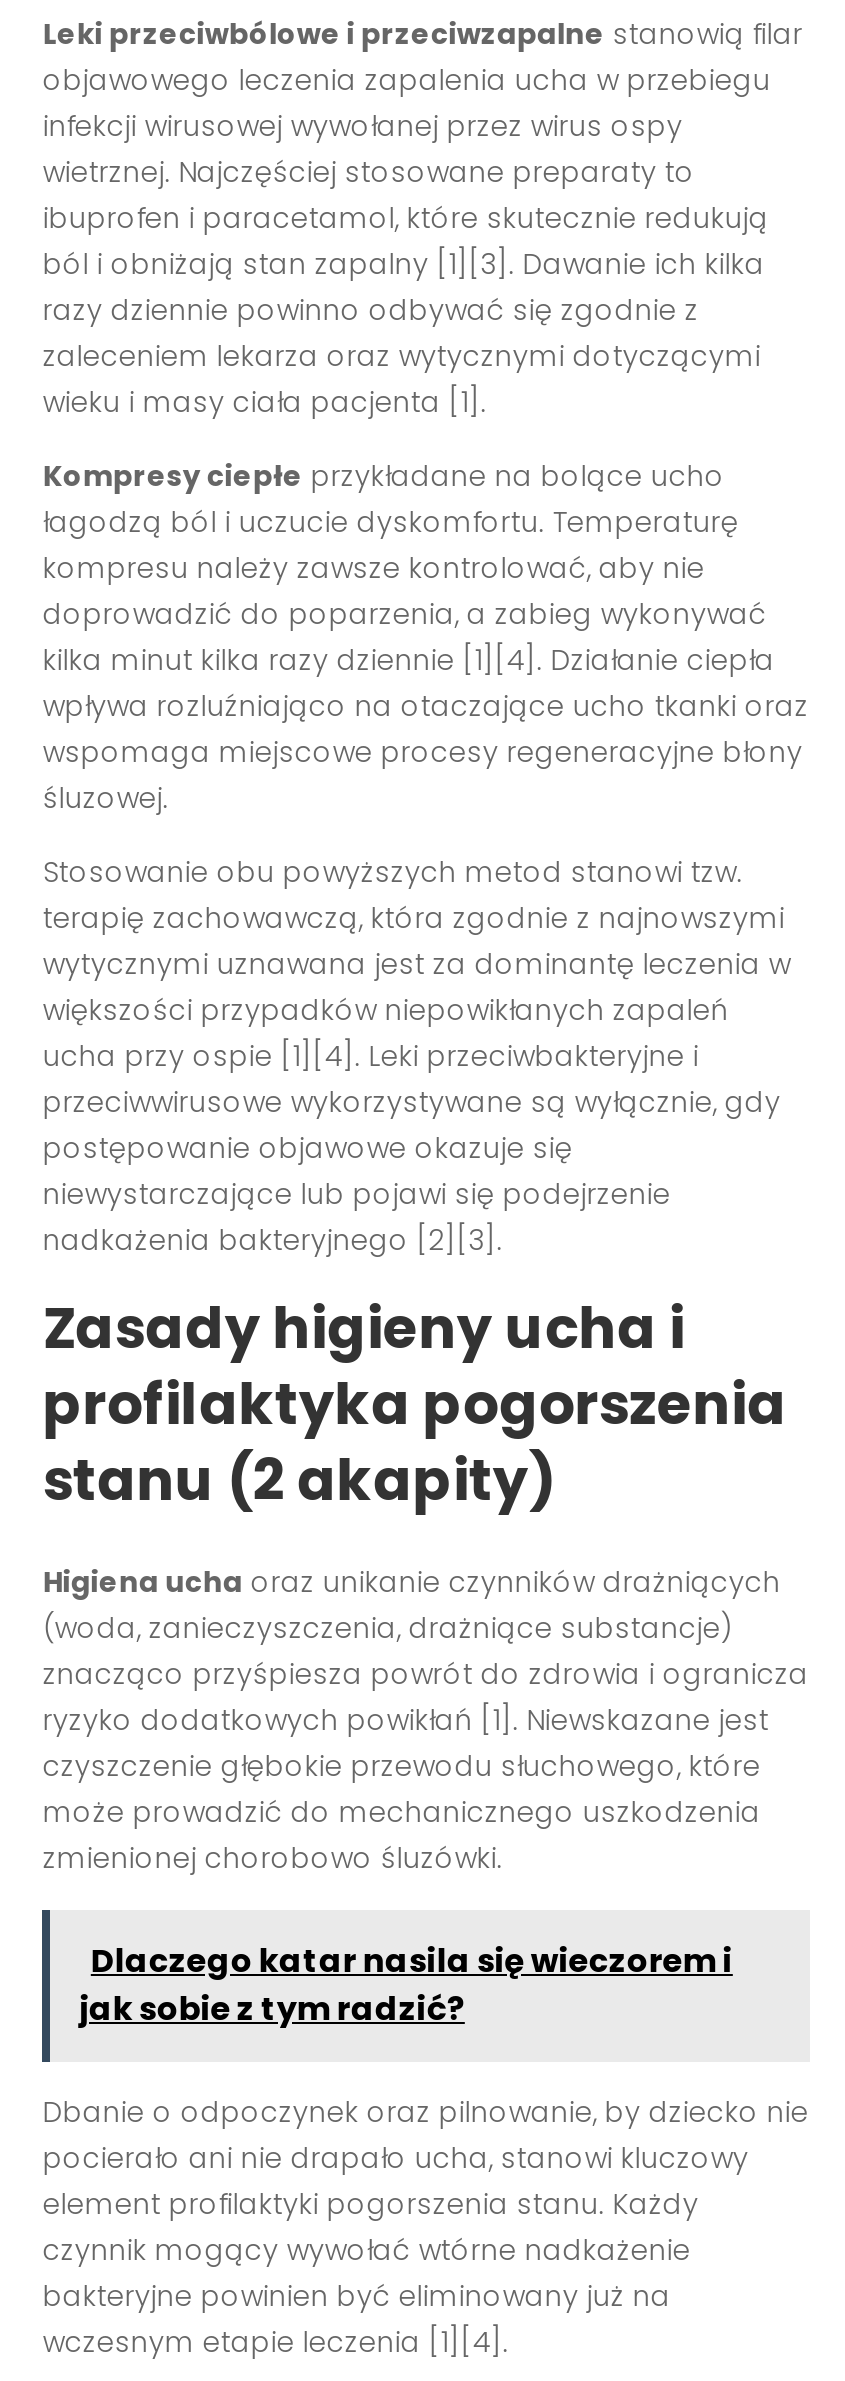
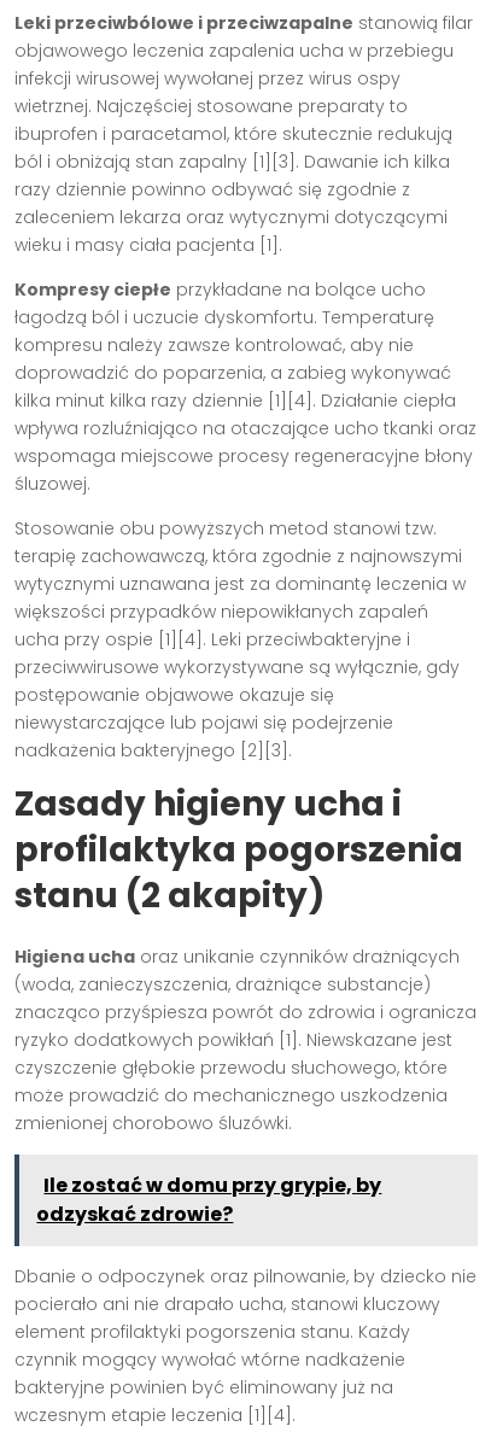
[79,1938,733,2032] Dlaczego katar nasila się wieczorem i | jak sobie z tym radzić? -> [37,1171,382,1228] Ile zostać w domu przy grypie, by | odzyskać zdrowie?

